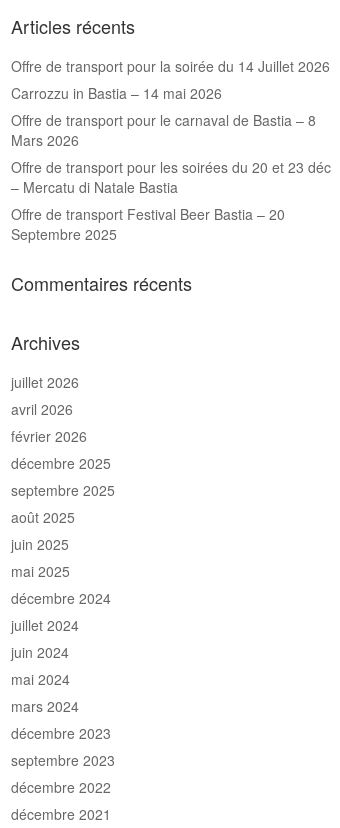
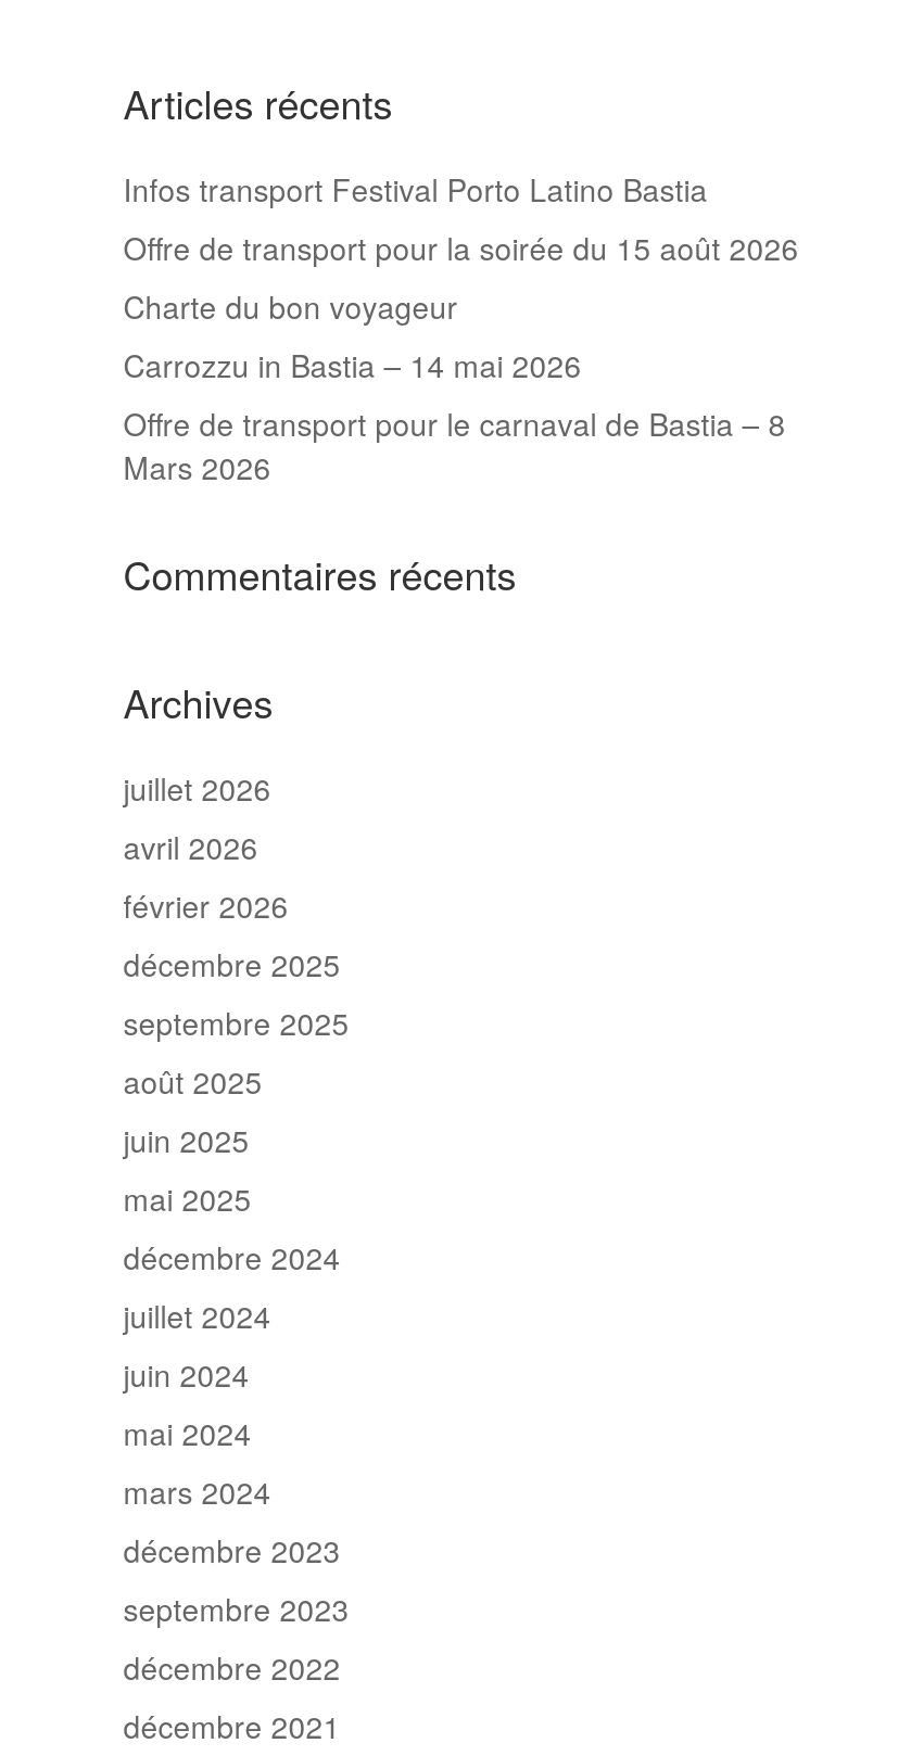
[11,56,330,76] Offre de transport pour la soirée du 14 Juillet 2026 -> [123,167,799,328] Infos transport Festival Porto Latino Bastia | Offre de transport pour la soirée du 15 août 2026 | Charte du bon voyageur
moved [11,83,316,150] -> [123,343,786,488]: Carrozzu in Bastia – 14 mai 2026 | Offre de transport pour le carnaval de Bastia – 8 | Mars 2026
[11,157,331,244] Offre de transport pour les soirées du 20 et 23 déc | – Mercatu di Natale Bastia | Offre de transport Festival Beer Bastia – 20 | Septembre 2025 -> none

